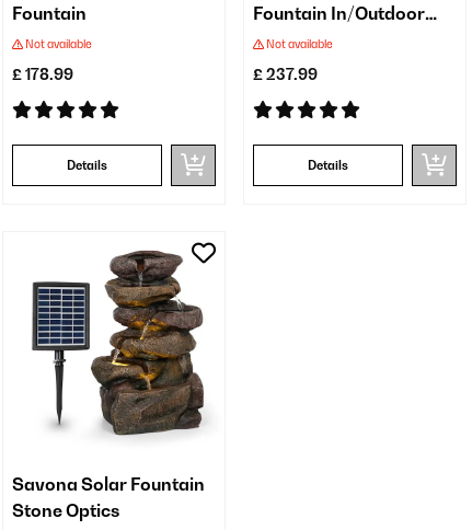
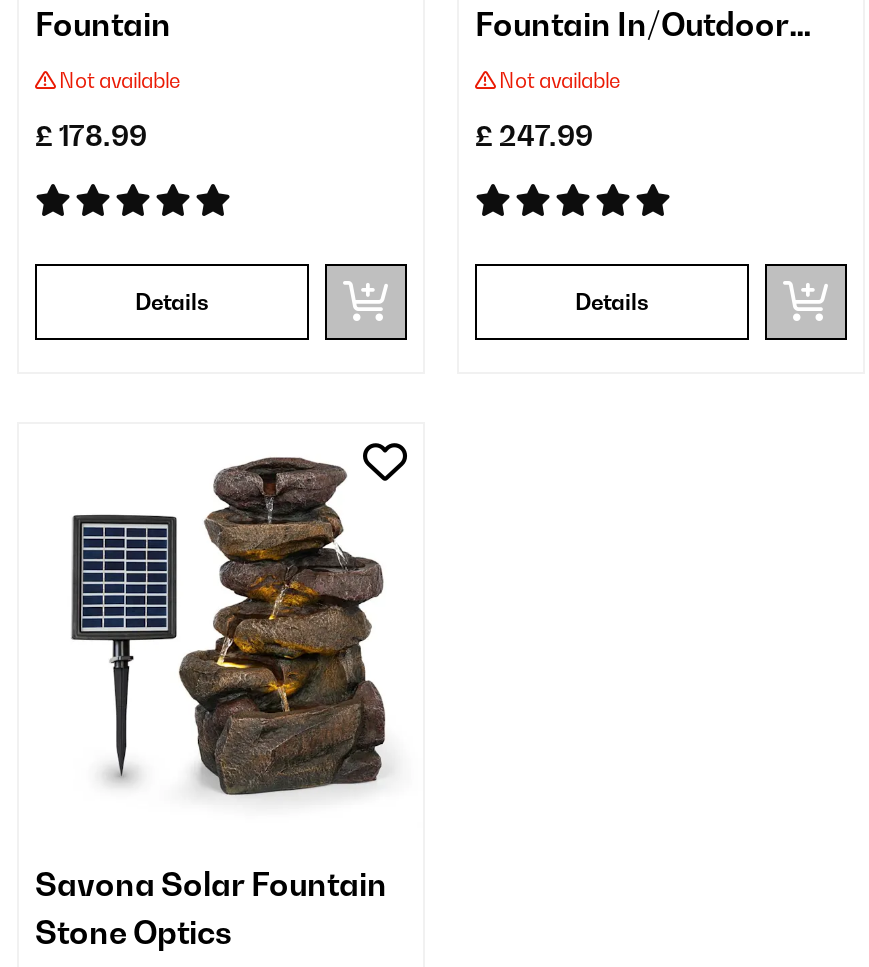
[253,66,318,83] £ 237.99 -> [475,120,593,152] £ 247.99

